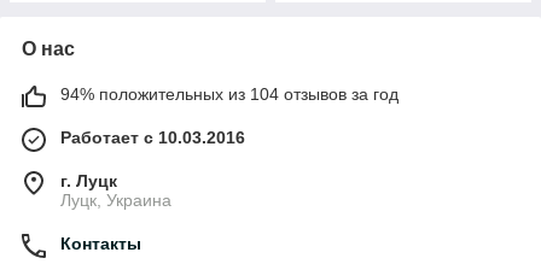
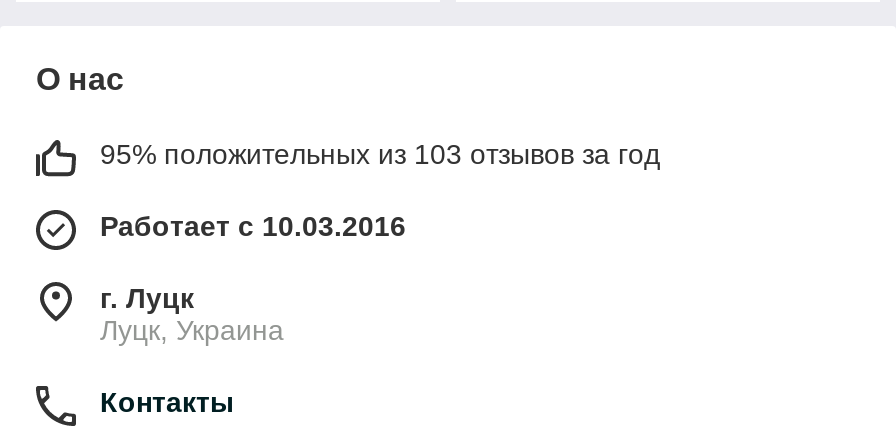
[60,85,399,104] 94% положительных из 104 отзывов за год -> [100,139,660,171] 95% положительных из 103 отзывов за год

